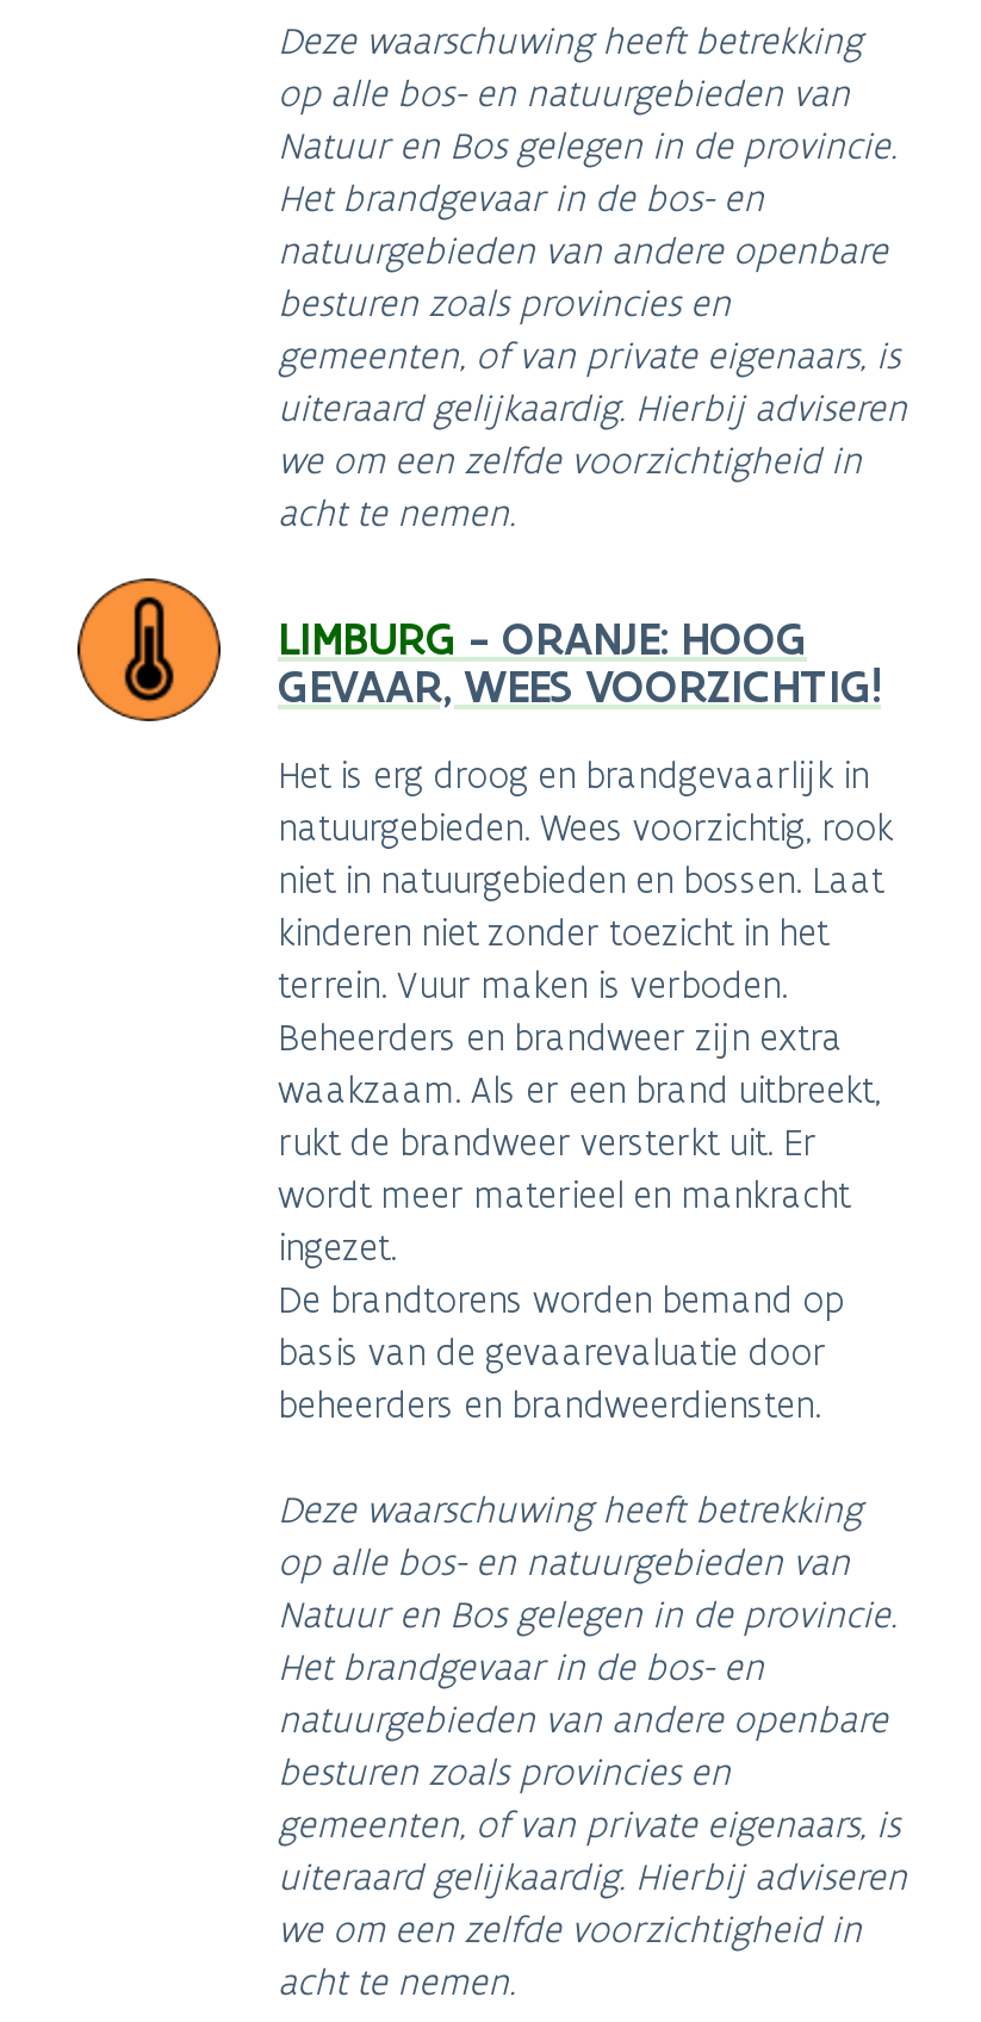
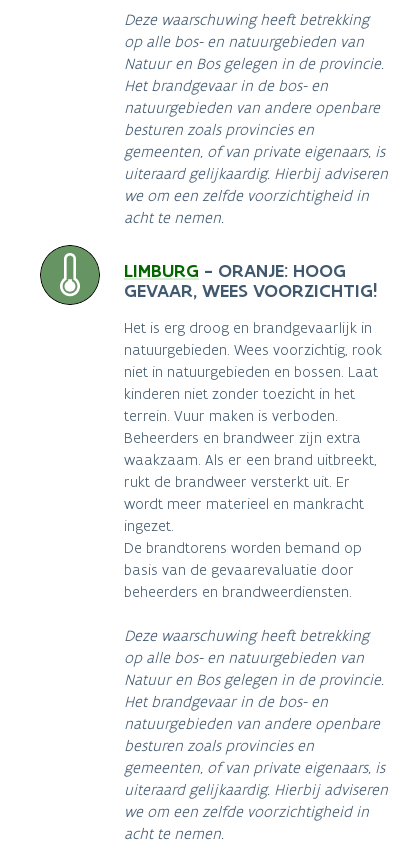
[77,578,221,721] [image] -> [40,244,100,306] [image]

